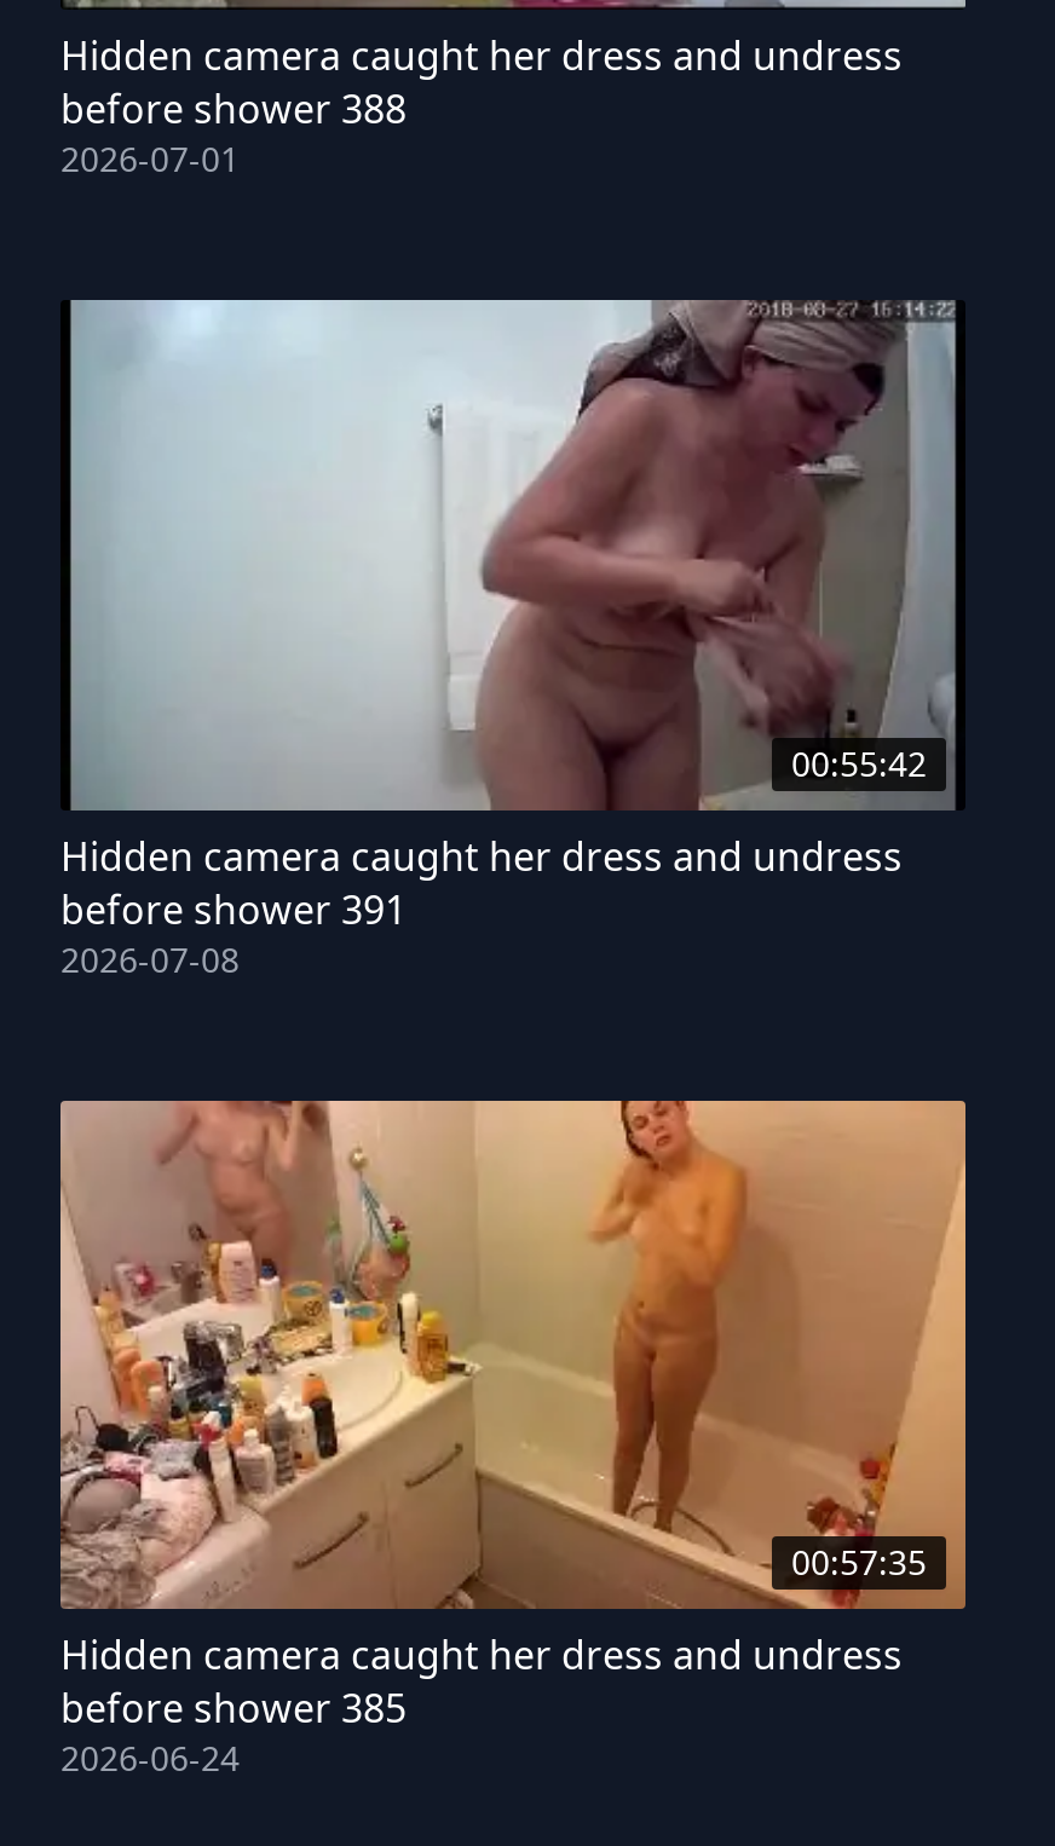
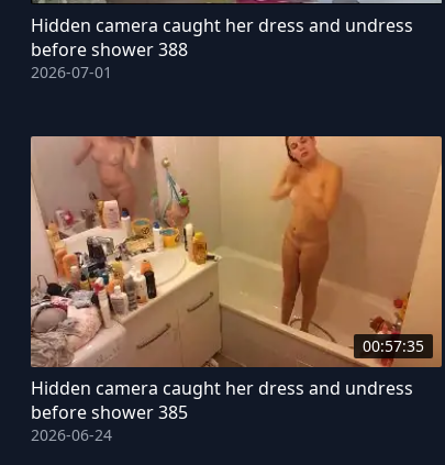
[60,298,965,981] [image] | 00:55:42 | Hidden camera caught her dress and undress | before shower 391 | 2026-07-08 -> none

